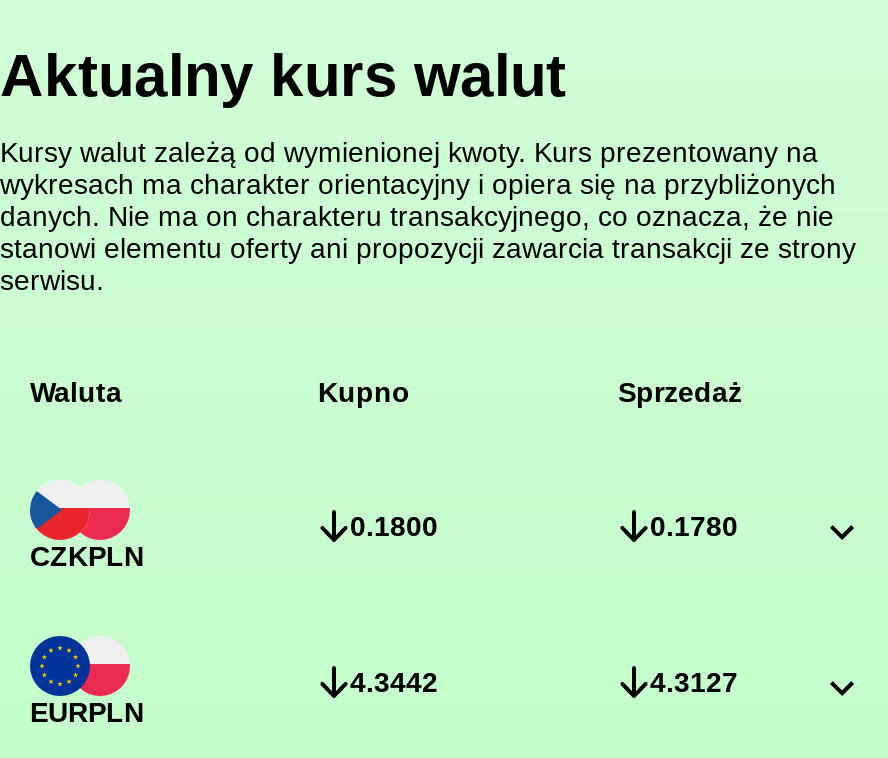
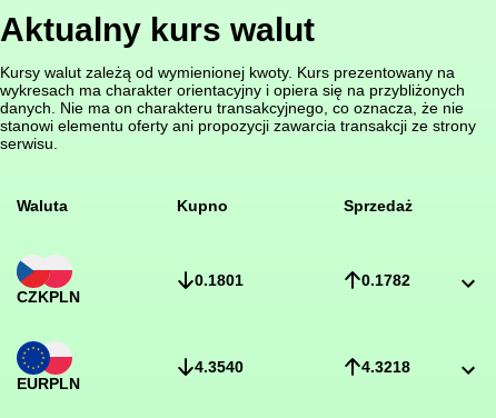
[350,510,438,542] 0.1800 -> [195,271,244,289] 0.1801
[650,510,738,542] 0.1780 -> [361,271,410,289] 0.1782
[350,666,438,698] 4.3442 -> [195,358,244,376] 4.3540
[650,666,738,698] 4.3127 -> [361,358,410,376] 4.3218

